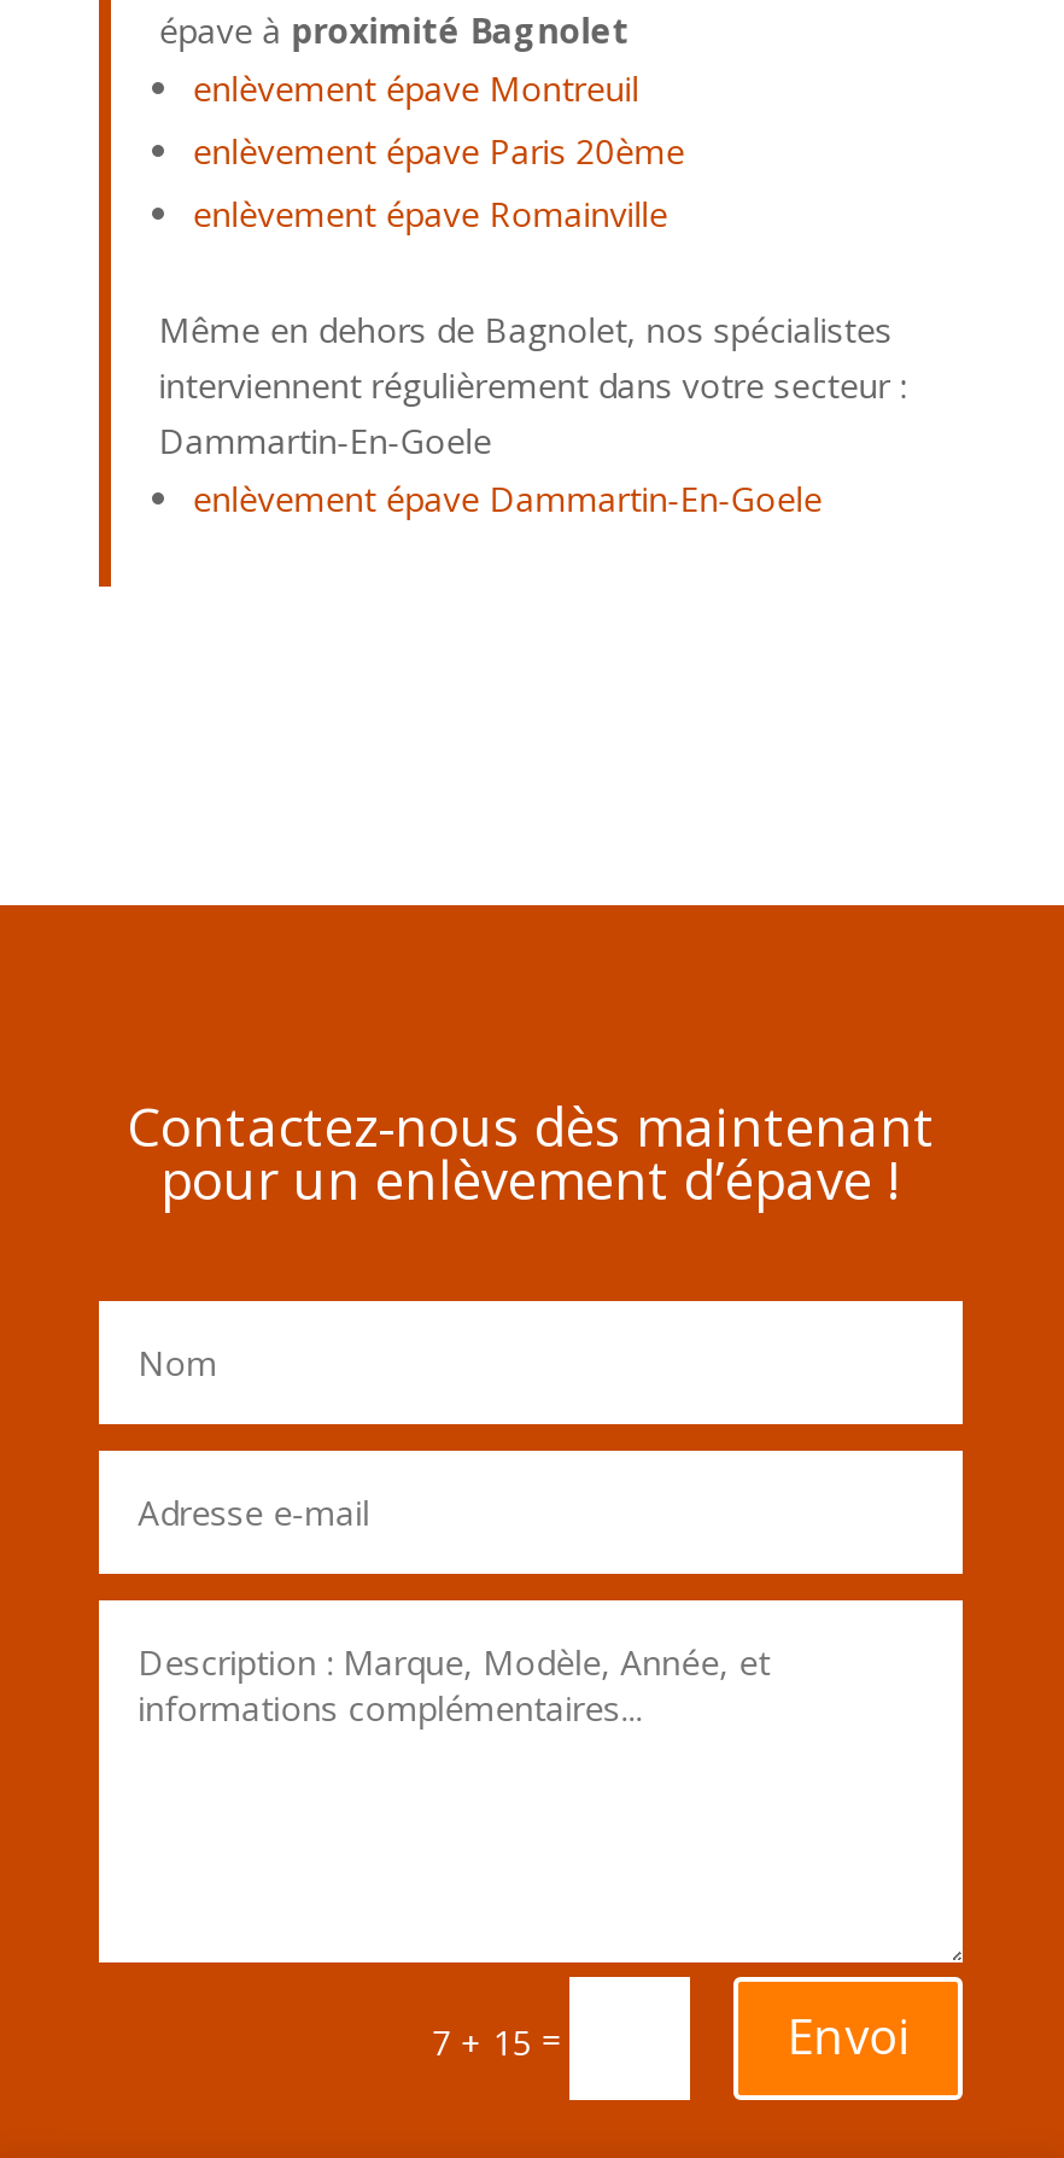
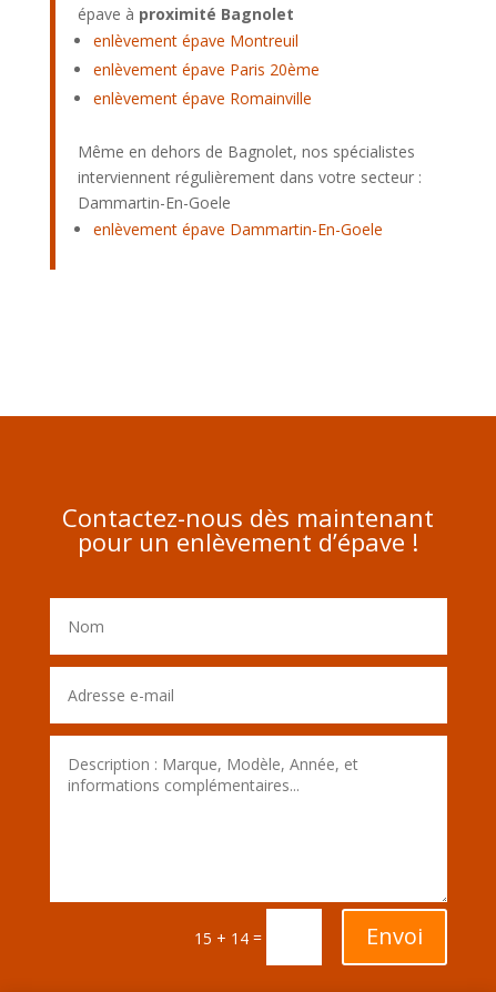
[432,2015,570,2063] 7 + 15 = -> [194,926,267,949] 15 + 14 =

